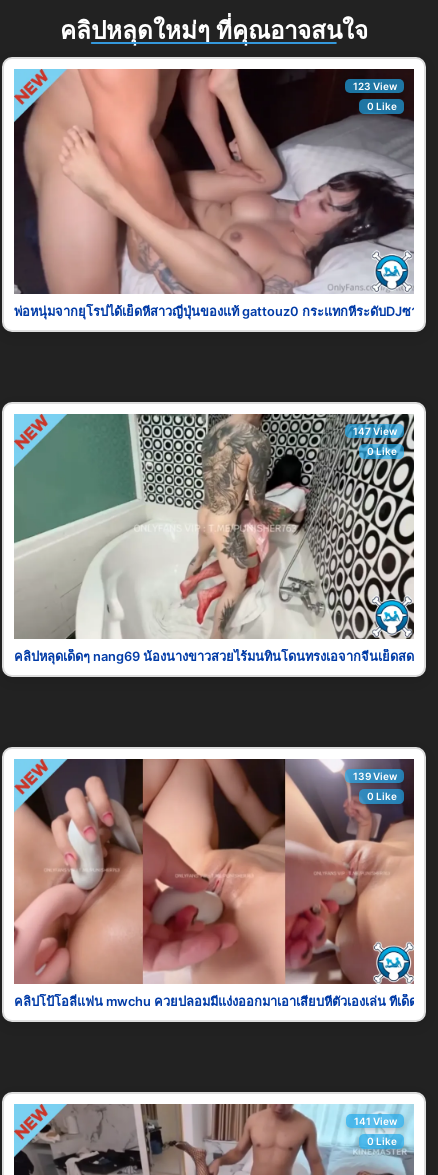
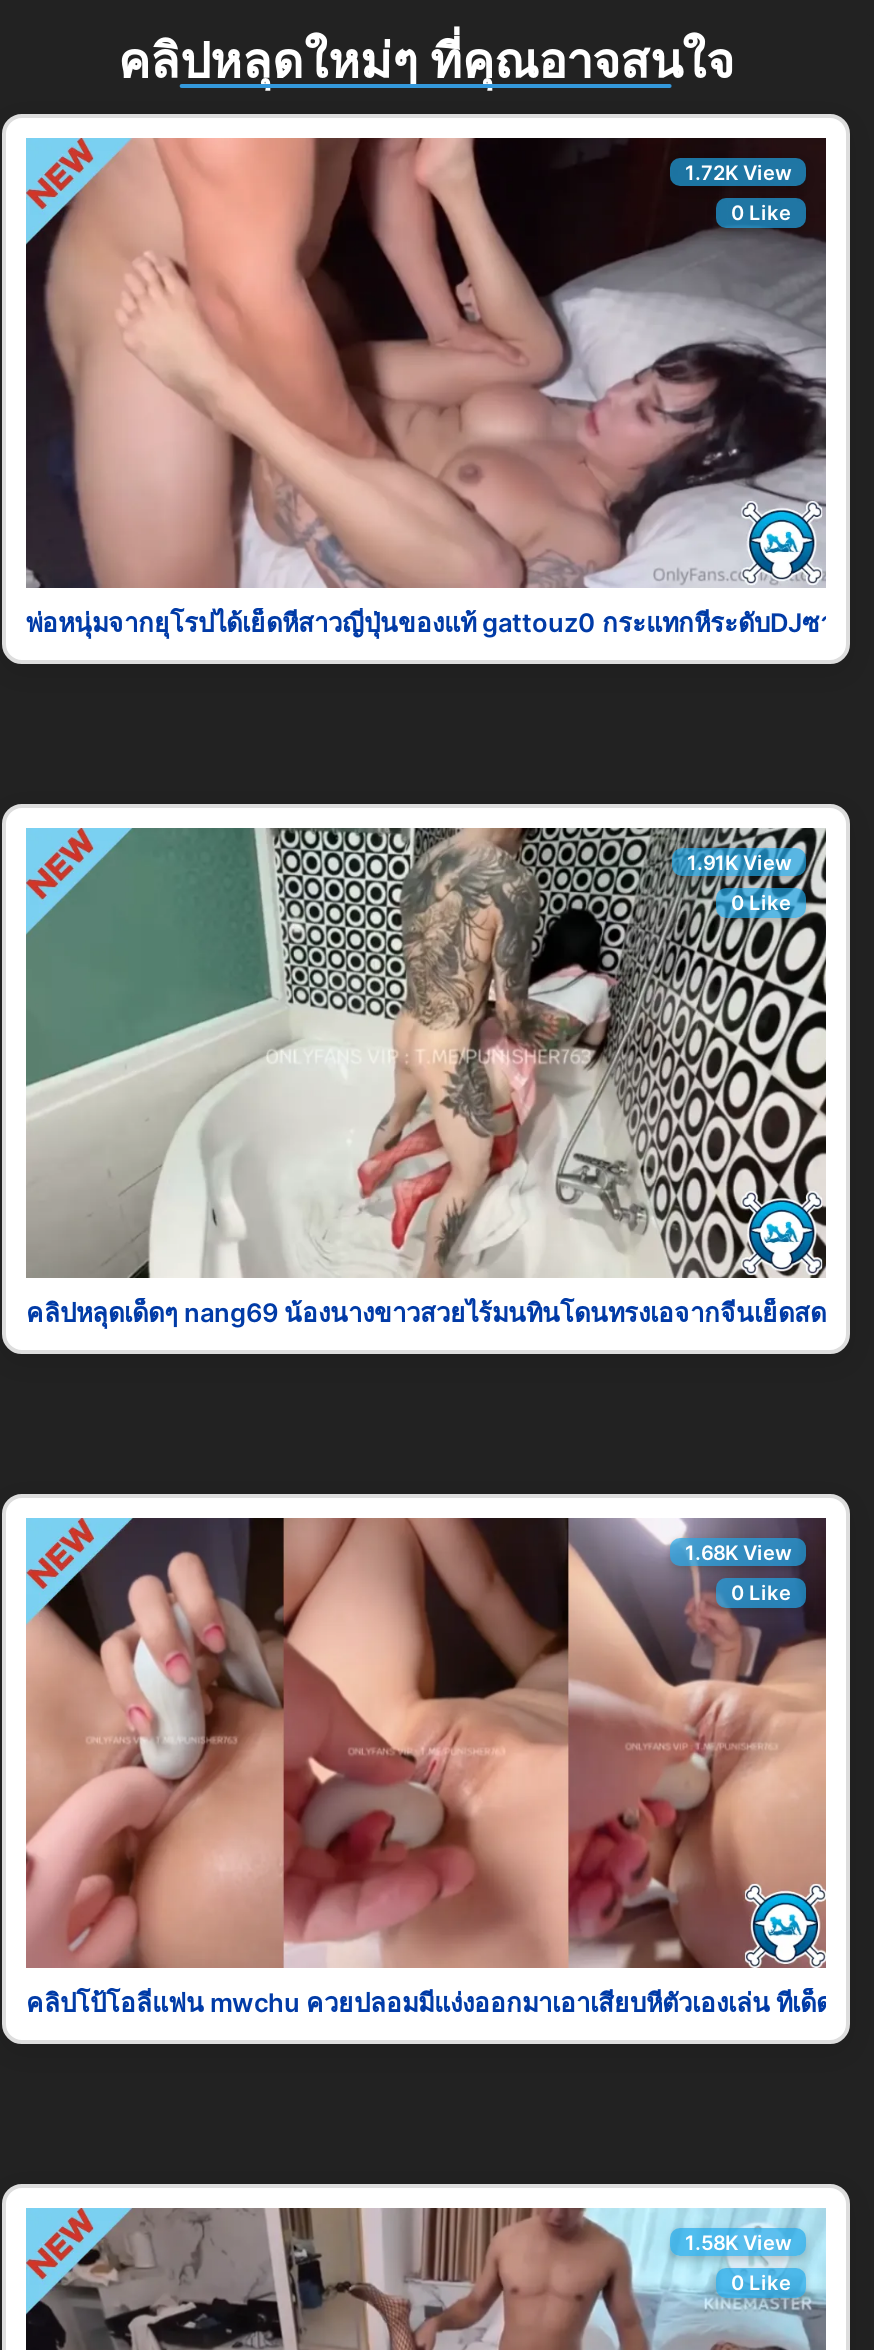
[352,80,396,92] 123 View -> [685,160,791,184] 1.72K View
[352,425,396,437] 147 View -> [687,850,791,874] 1.91K View
[352,770,396,782] 139 View -> [685,1540,791,1564] 1.68K View
[353,1115,396,1127] 141 View -> [685,2230,791,2254] 1.58K View

